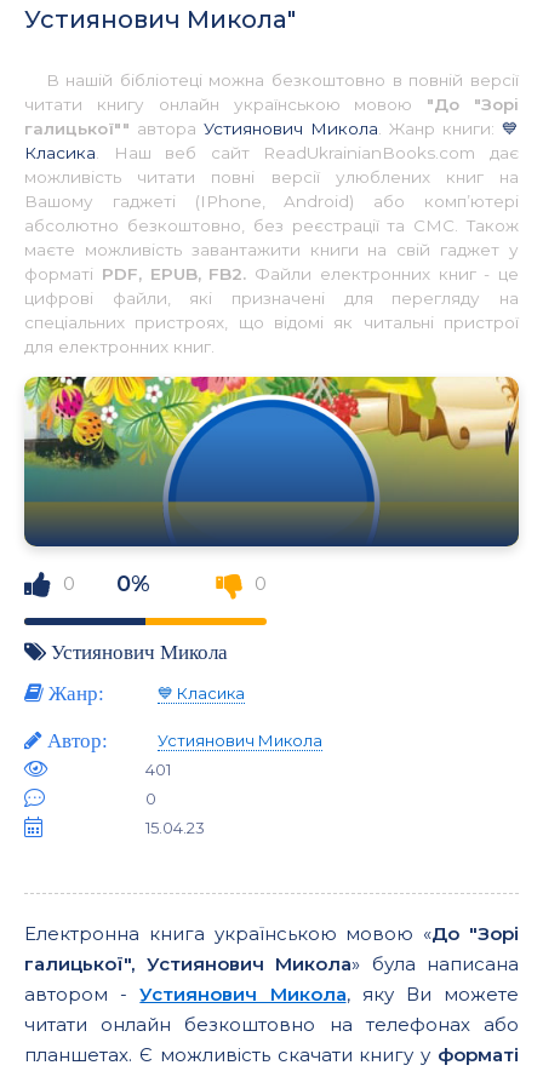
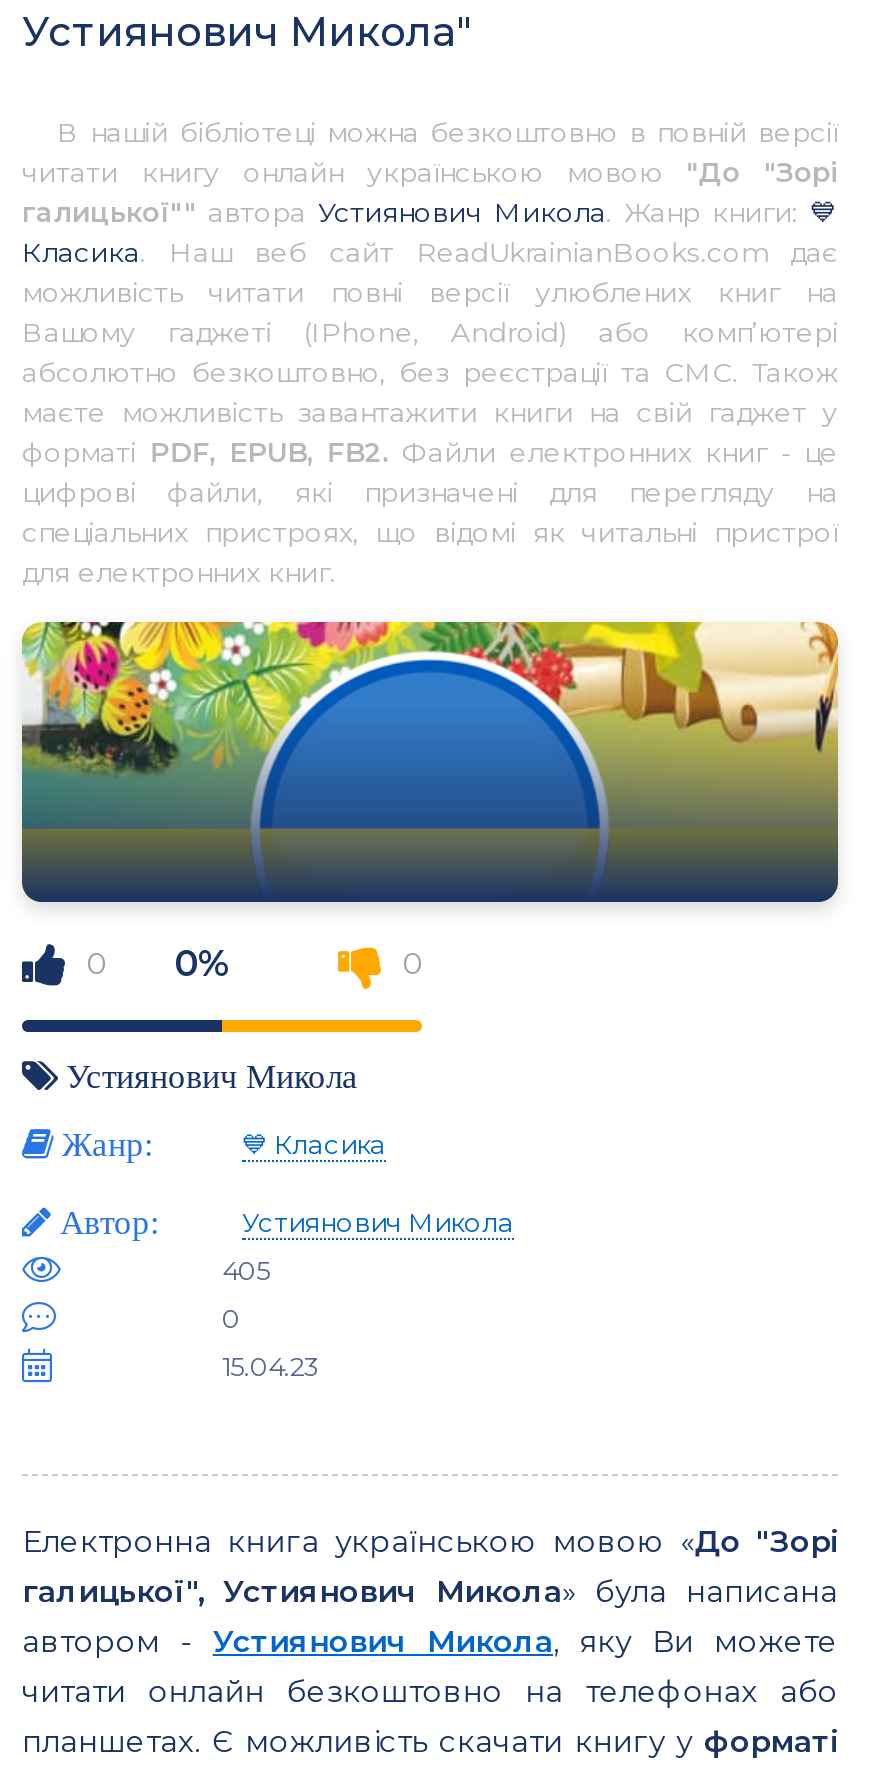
[145,760,171,779] 401 -> [222,1254,270,1286] 405

